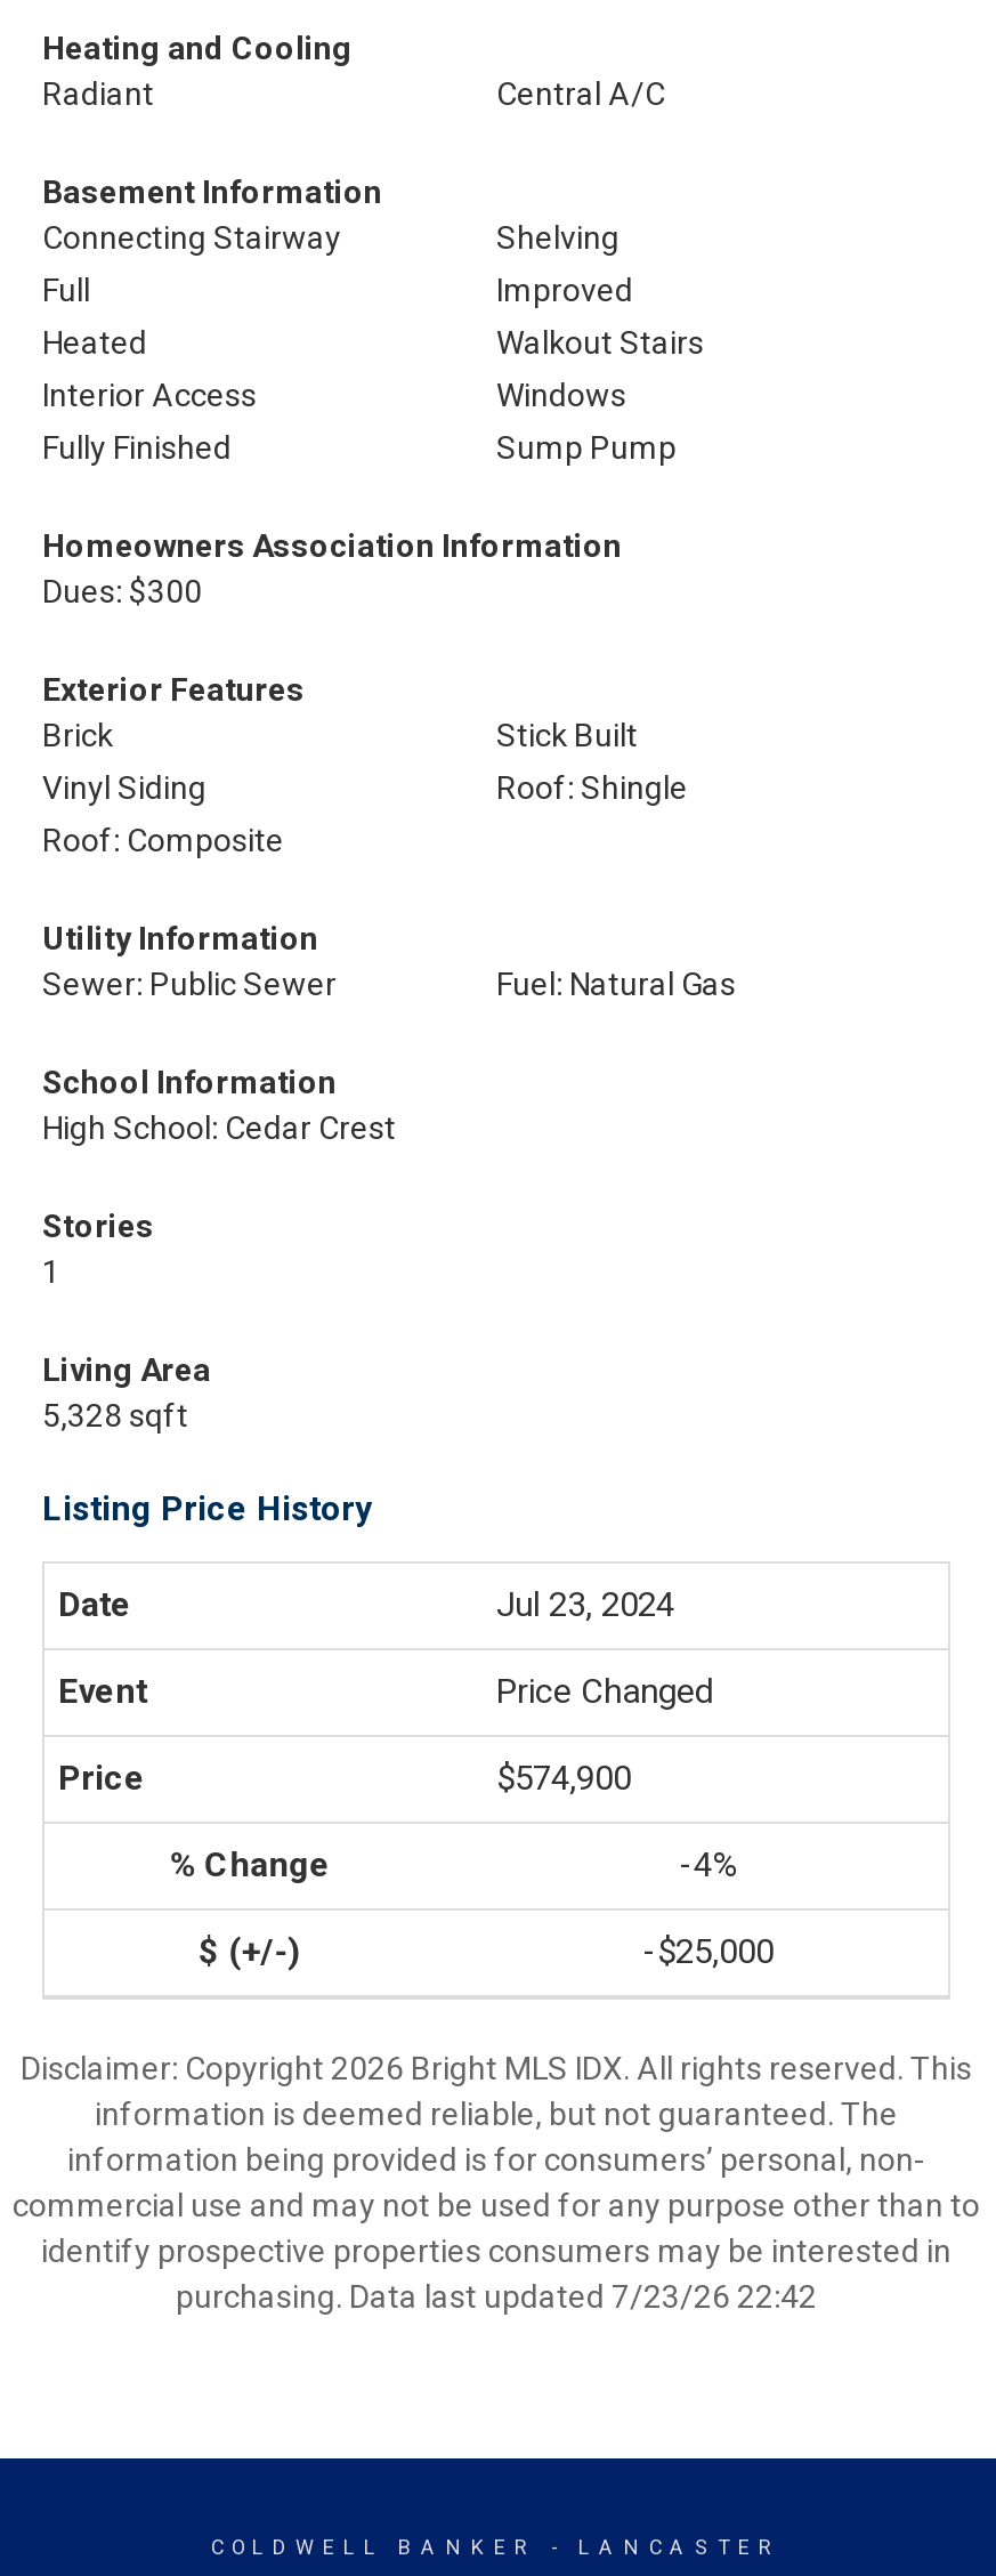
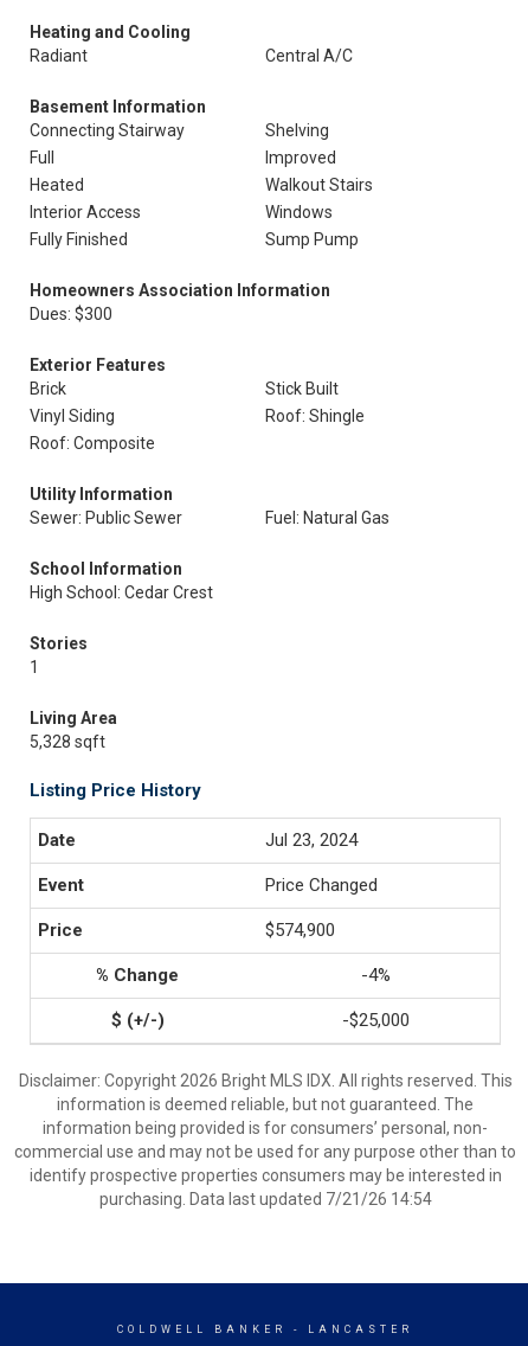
[176,2278,817,2315] purchasing. Data last updated 7/23/26 22:42 -> [99,1190,432,1209] purchasing. Data last updated 7/21/26 14:54

